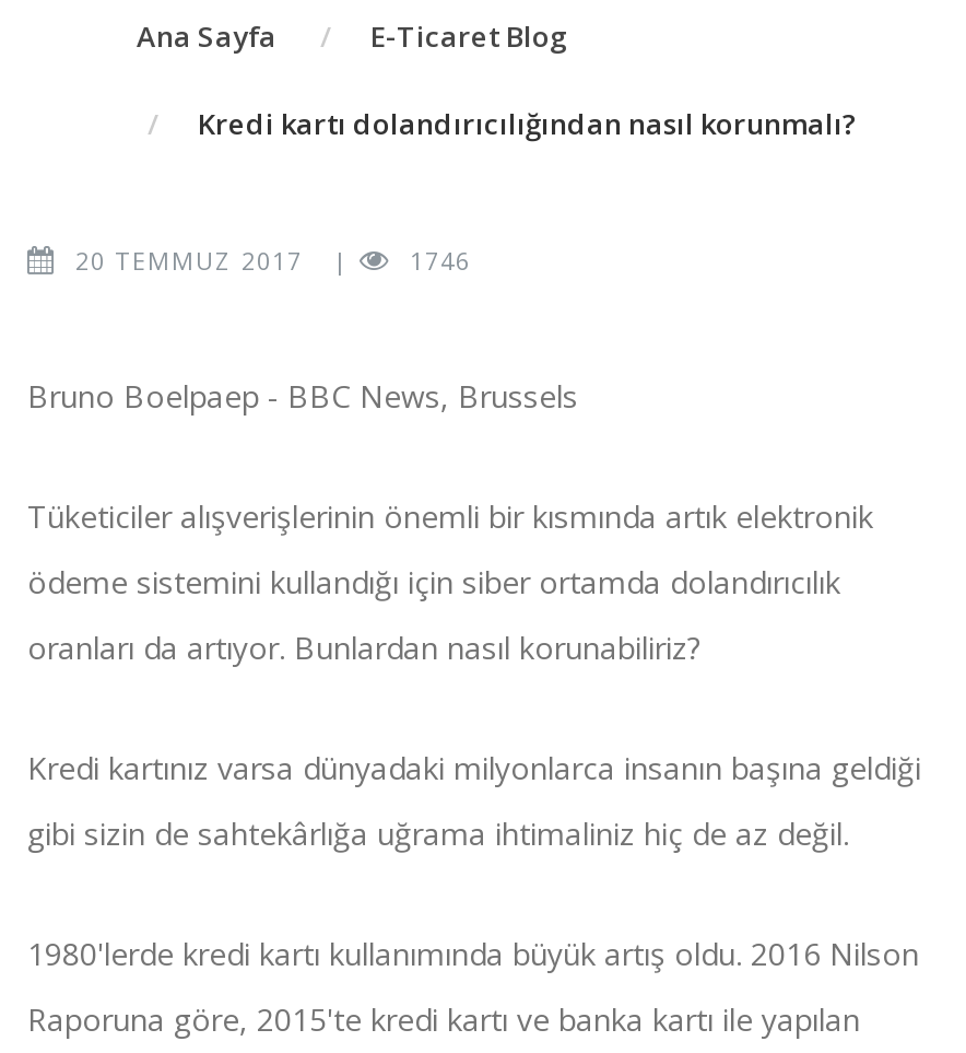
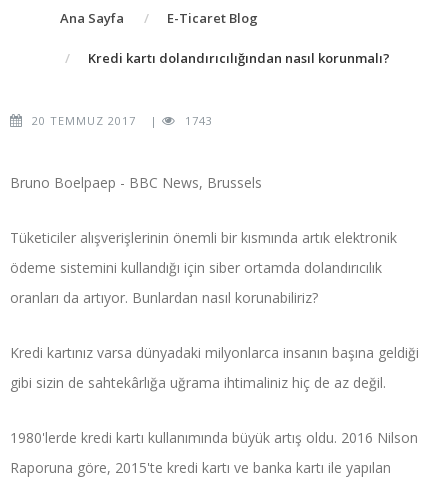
[401,244,471,277] 1746 -> [181,113,213,128] 1743

